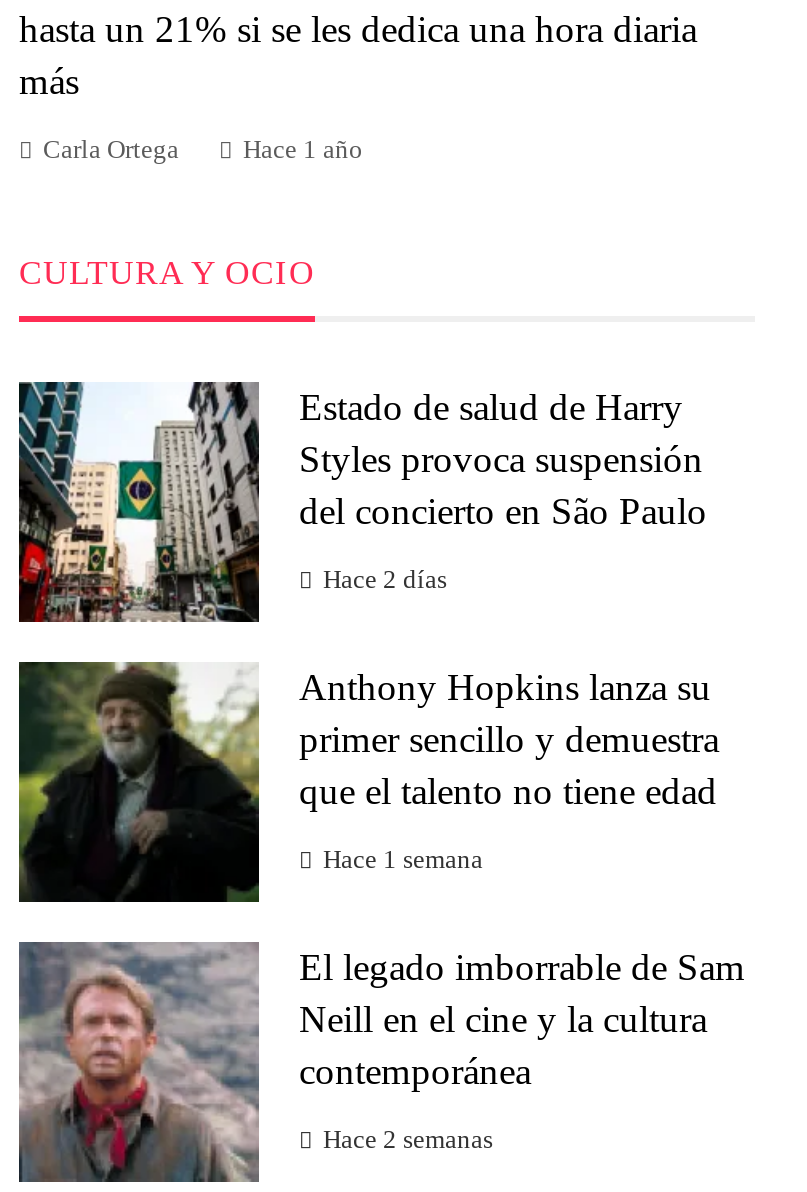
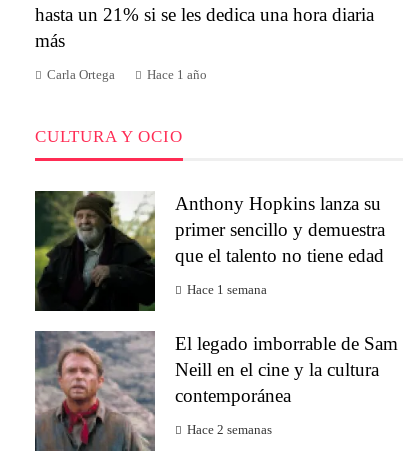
[19,380,707,624] [image] | Estado de salud de Harry | Styles provoca suspensión | del concierto en São Paulo | Hace 2 días -> none

